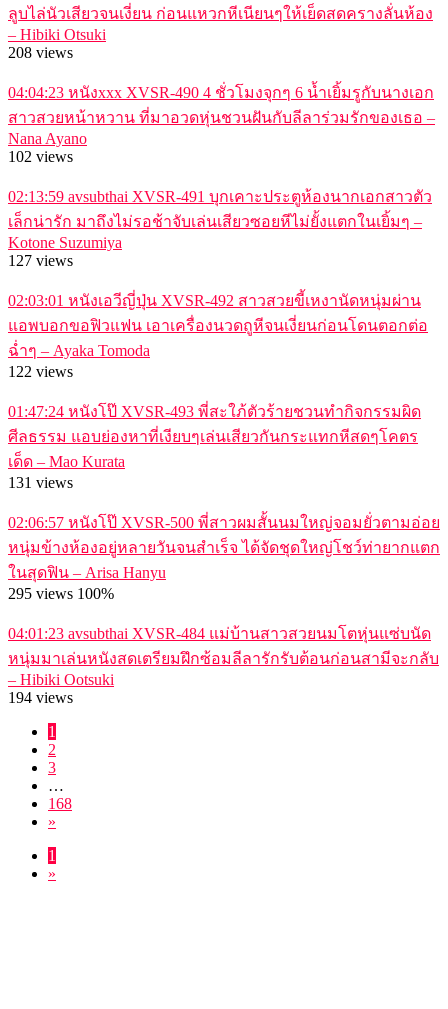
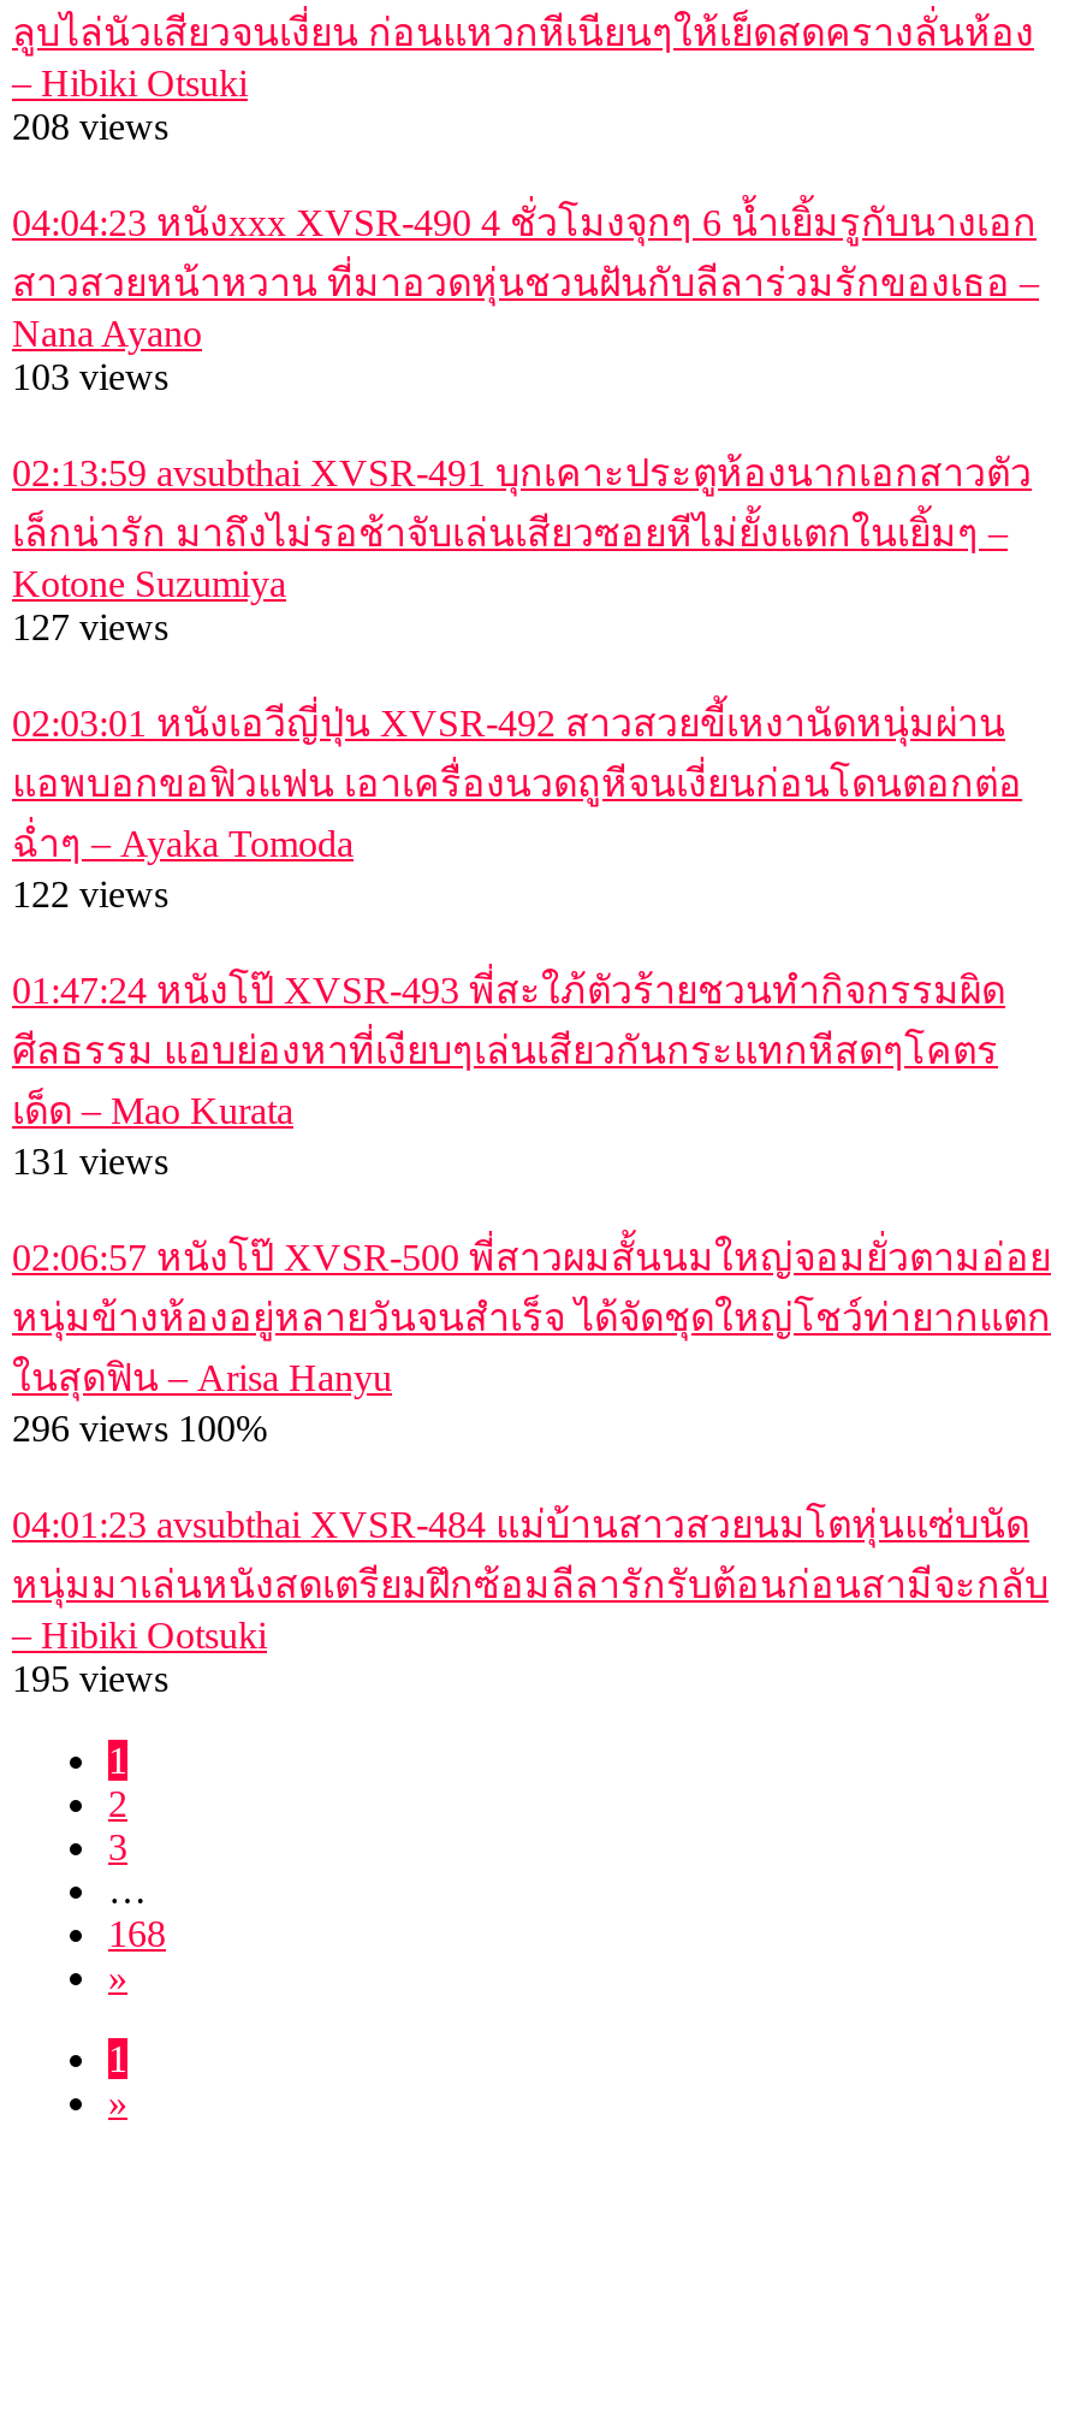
[8,148,73,165] 102 views -> [12,356,168,397] 103 views
[8,585,114,602] 295 views 100% -> [12,1407,267,1448] 296 views 100%
[8,689,73,706] 194 views -> [12,1657,168,1698] 195 views

